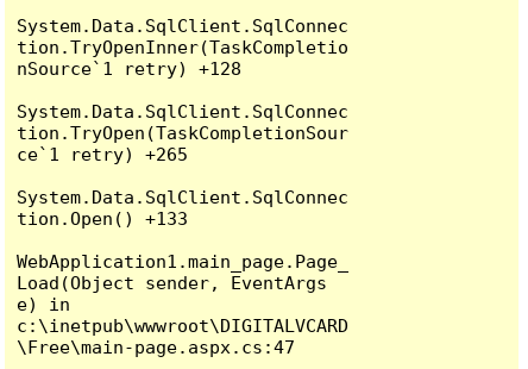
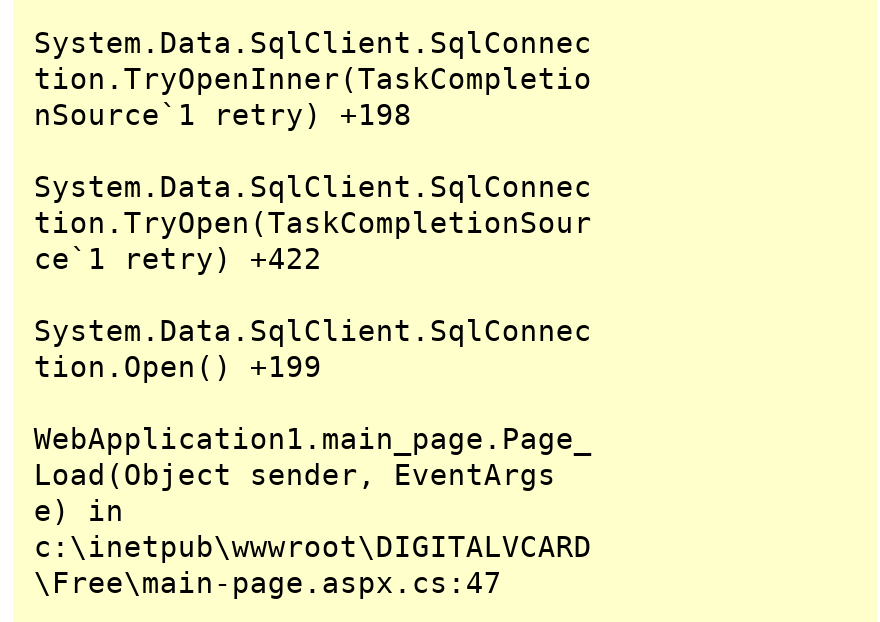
[17,58,242,79] nSource`1 retry) +128 -> [34,97,412,131] nSource`1 retry) +198
[17,144,188,164] ce`1 retry) +265 -> [34,241,322,275] ce`1 retry) +422
[17,208,188,229] tion.Open() +133 -> [34,349,322,383] tion.Open() +199

